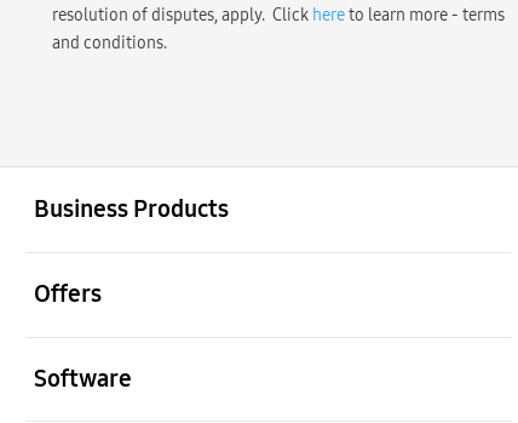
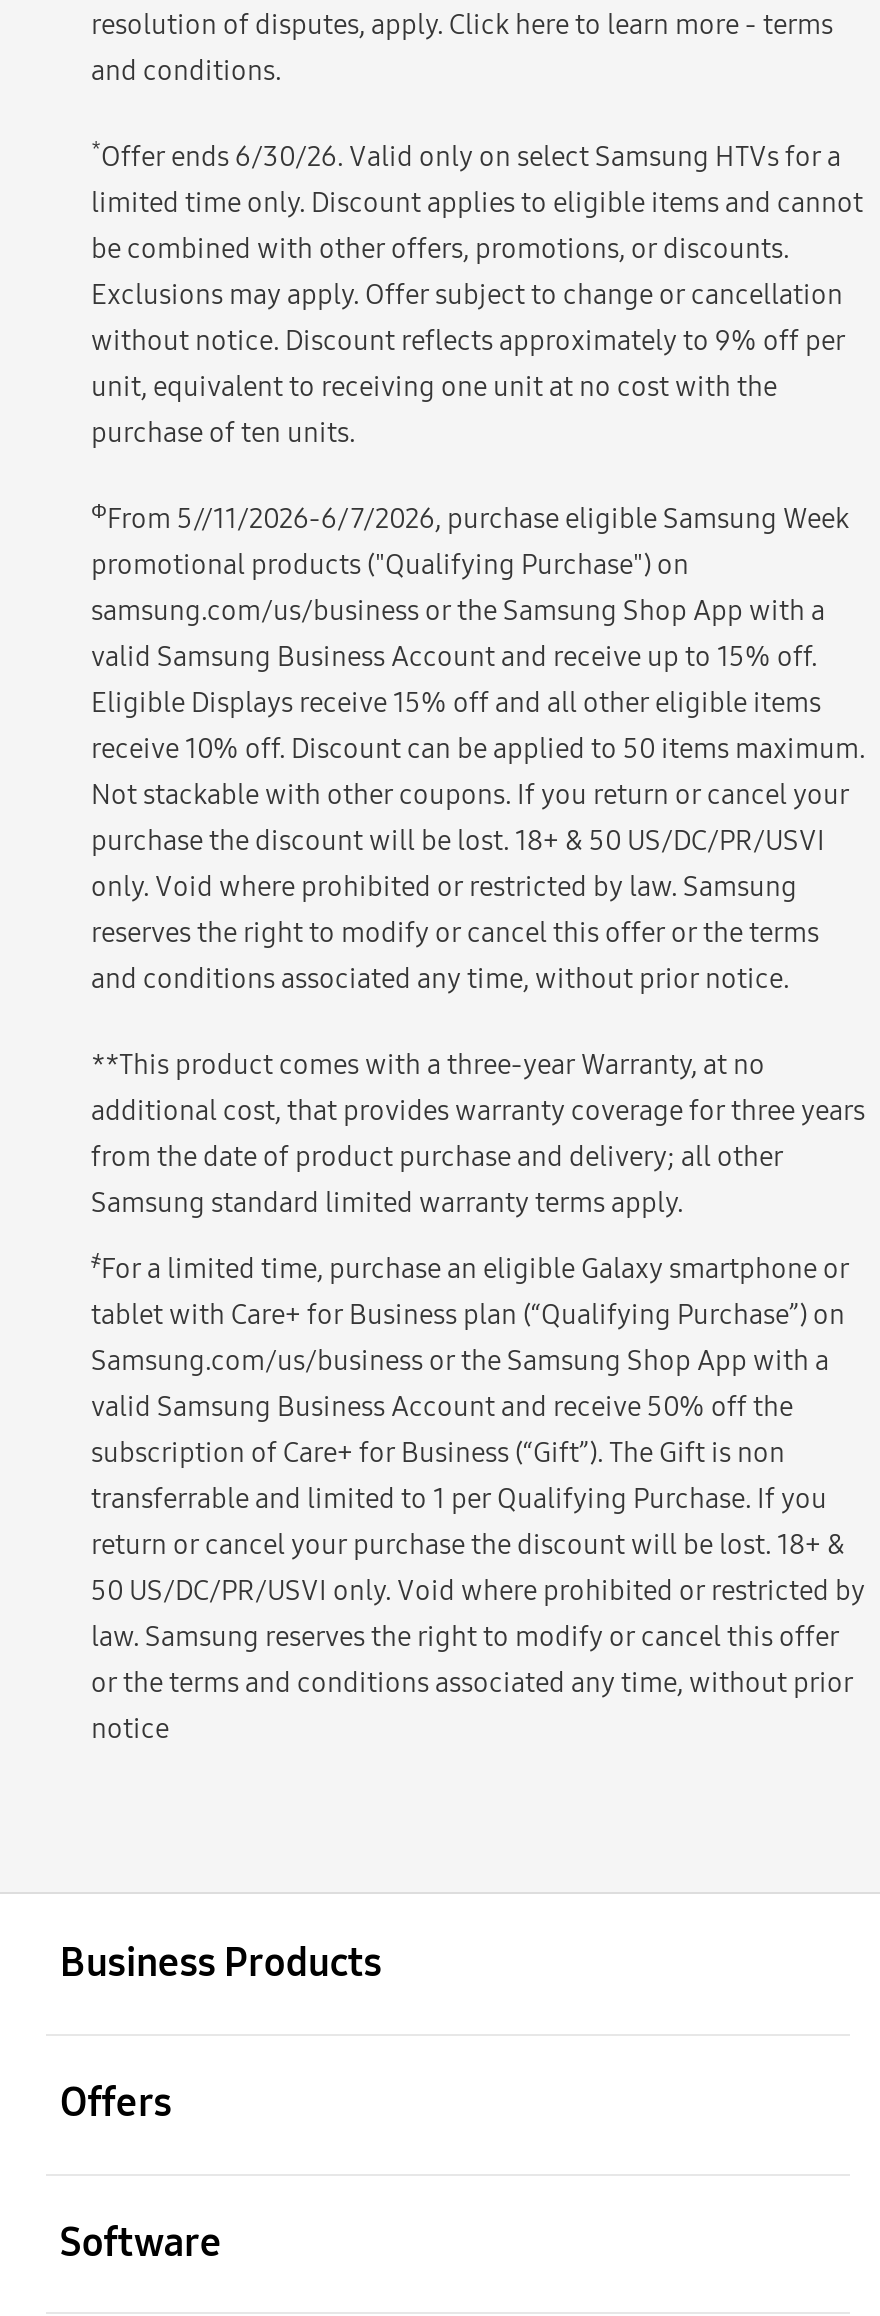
none -> [91,139,865,1746] *Offer ends 6/30/26. Valid only on select Samsung HTVs for a | limited time only. Discount applies to eligible items and cannot | be combined with other offers, promotions, or discounts. | Exclusions may apply. Offer subject to change or cancellation | without notice. Discount reflects approximately to 9% off per | unit, equivalent to receiving one unit at no cost with the | purchase of ten units. | ΦFrom 5//11/2026-6/7/2026, purchase eligible Samsung Week | promotional products ("Qualifying Purchase") on | samsung.com/us/business or the Samsung Shop App with a | valid Samsung Business Account and receive up to 15% off. | Eligible Displays receive 15% off and all other eligible items | receive 10% off. Discount can be applied to 50 items maximum. | Not stackable with other coupons. If you return or cancel your | purchase the discount will be lost. 18+ & 50 US/DC/PR/USVI | only. Void where prohibited or restricted by law. Samsung | reserves the right to modify or cancel this offer or the terms | and conditions associated any time, without prior notice. | **This product comes with a three-year Warranty, at no | additional cost, that provides warranty coverage for three years | from the date of product purchase and delivery; all other | Samsung standard limited warranty terms apply. | ҂For a limited time, purchase an eligible Galaxy smartphone or | tablet with Care+ for Business plan (“Qualifying Purchase”) on | Samsung.com/us/business or the Samsung Shop App with a | valid Samsung Business Account and receive 50% off the | subscription of Care+ for Business (“Gift”). The Gift is non | transferrable and limited to 1 per Qualifying Purchase. If you | return or cancel your purchase the discount will be lost. 18+ & | 50 US/DC/PR/USVI only. Void where prohibited or restricted by | law. Samsung reserves the right to modify or cancel this offer | or the terms and conditions associated any time, without prior | notice

